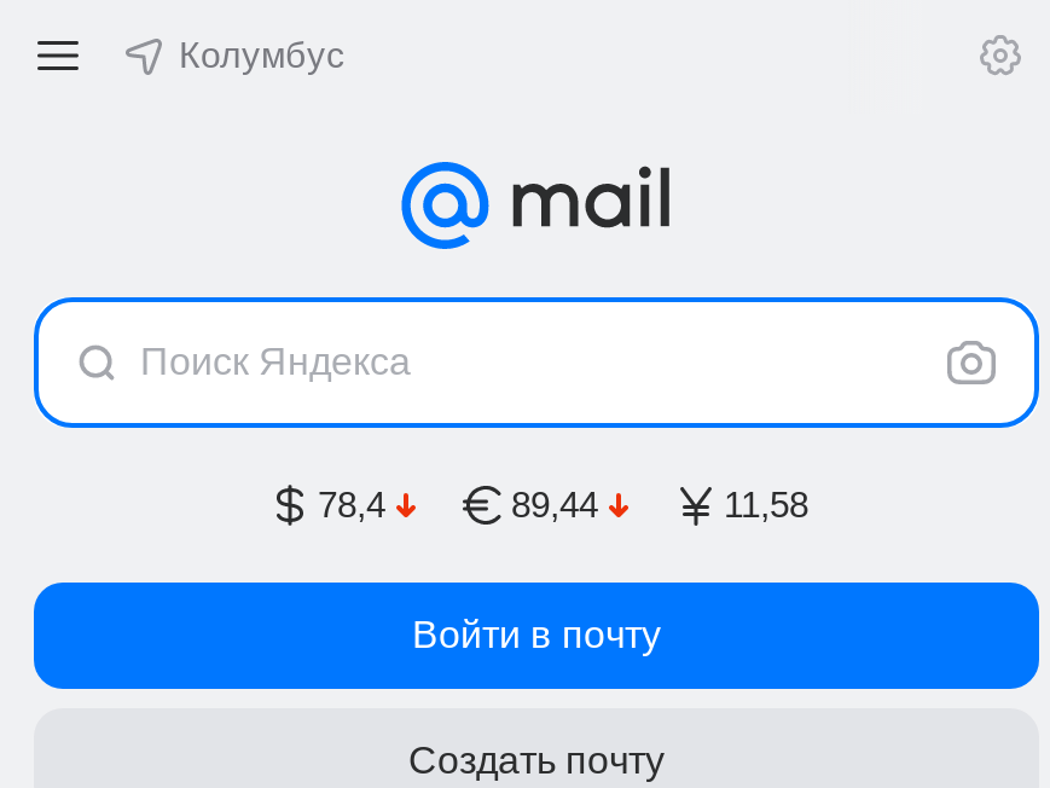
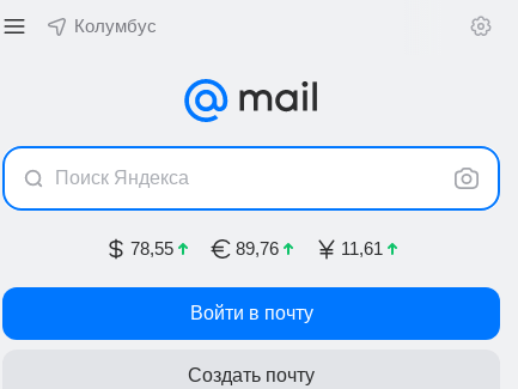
[318,483,385,525] 78,4 -> [130,238,173,259] 78,55
[511,483,598,525] 89,44 -> [235,238,278,259] 89,76
[724,483,808,525] 11,58 -> [340,238,382,259] 11,61

